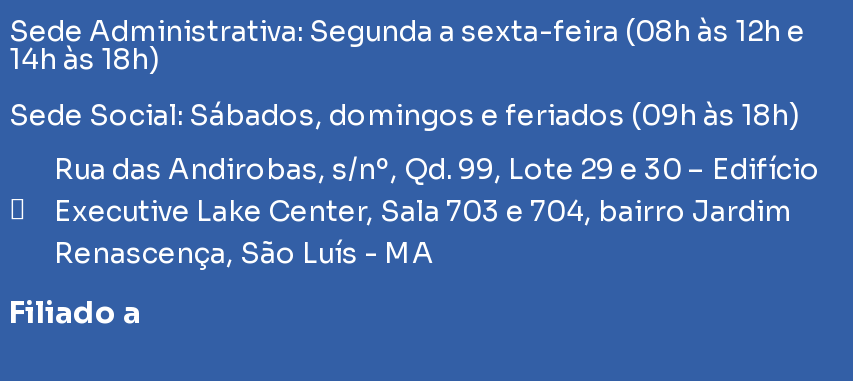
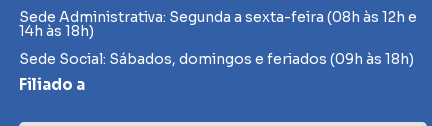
[54,151,820,271] Rua das Andirobas, s/nº, Qd. 99, Lote 29 e 30 – Edifício | Executive Lake Center, Sala 703 e 704, bairro Jardim | Renascença, São Luís - MA -> none

